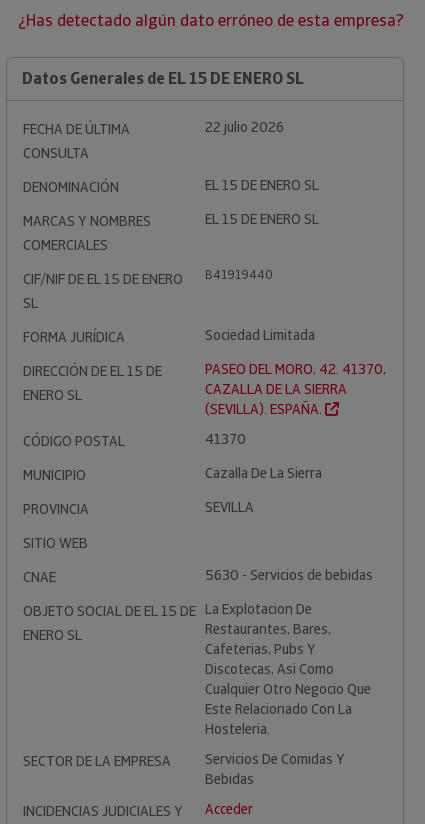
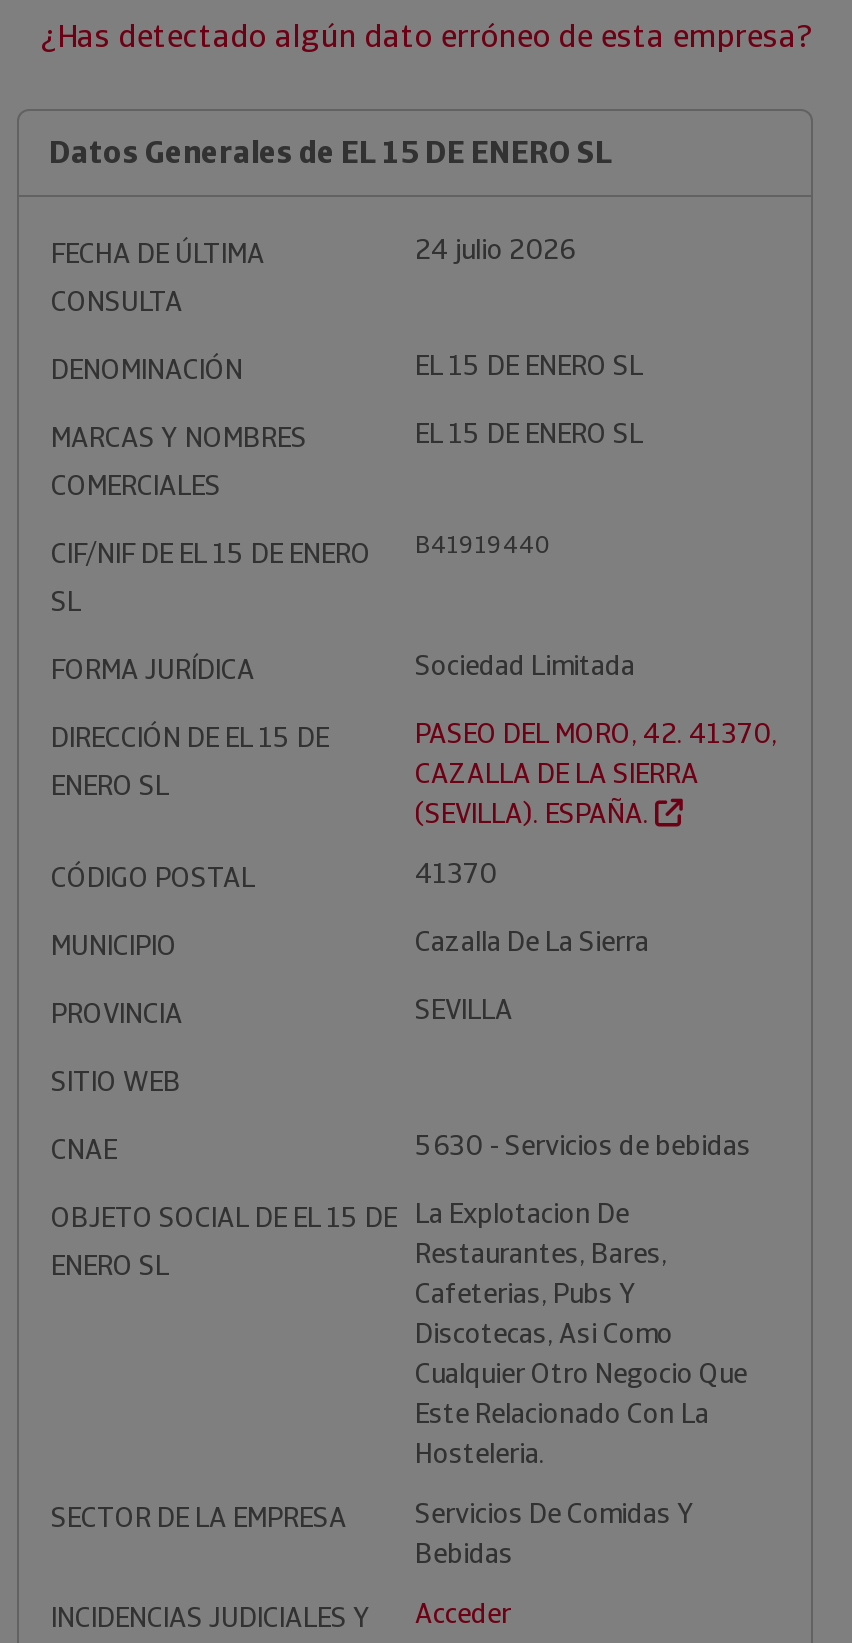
[205,118,284,136] 22 julio 2026 -> [415,231,575,267] 24 julio 2026

